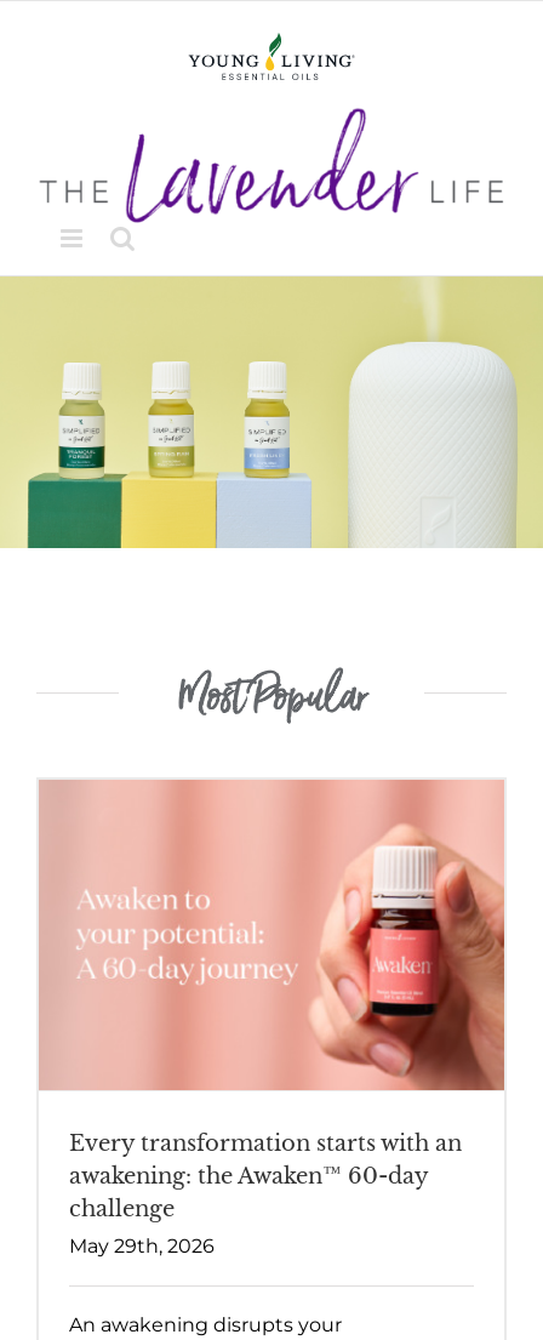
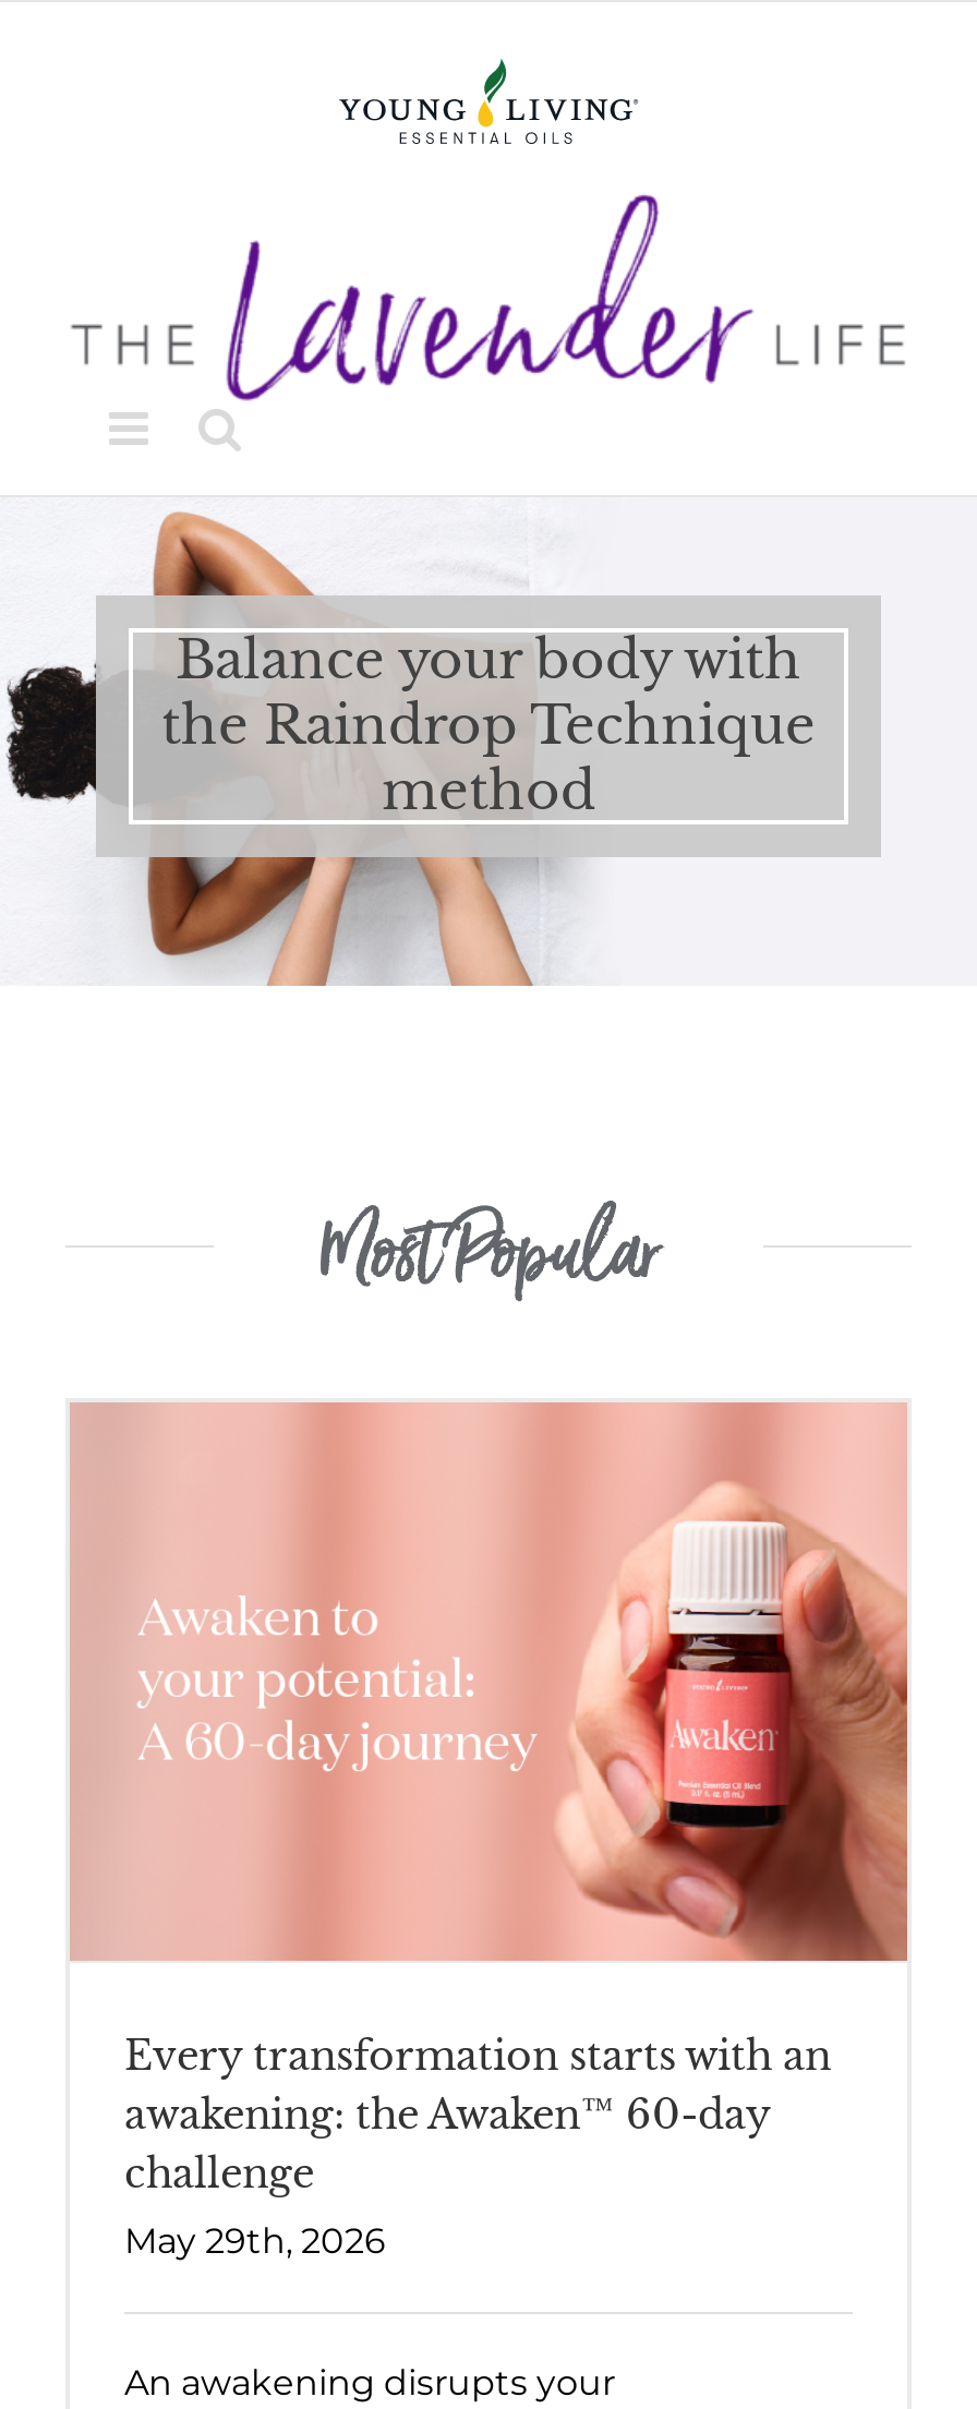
[4,275,539,549] [image] -> [7,497,970,986] [image]

